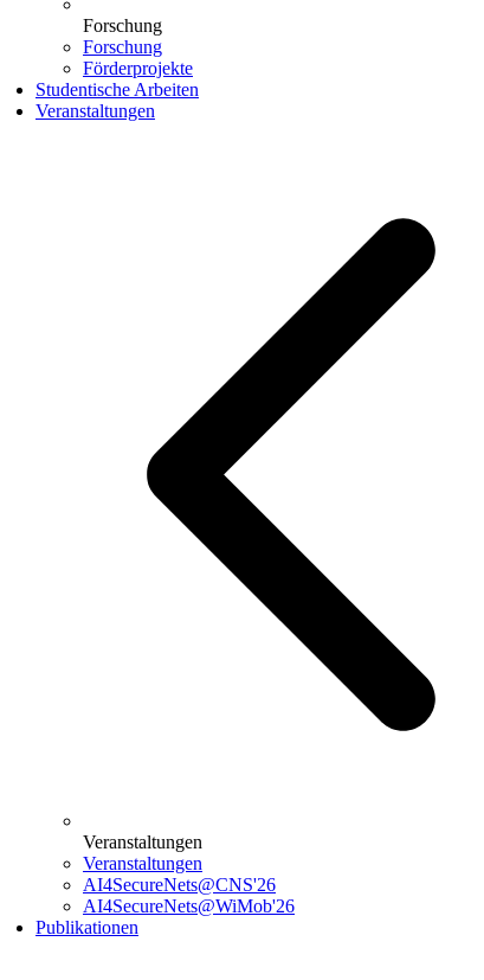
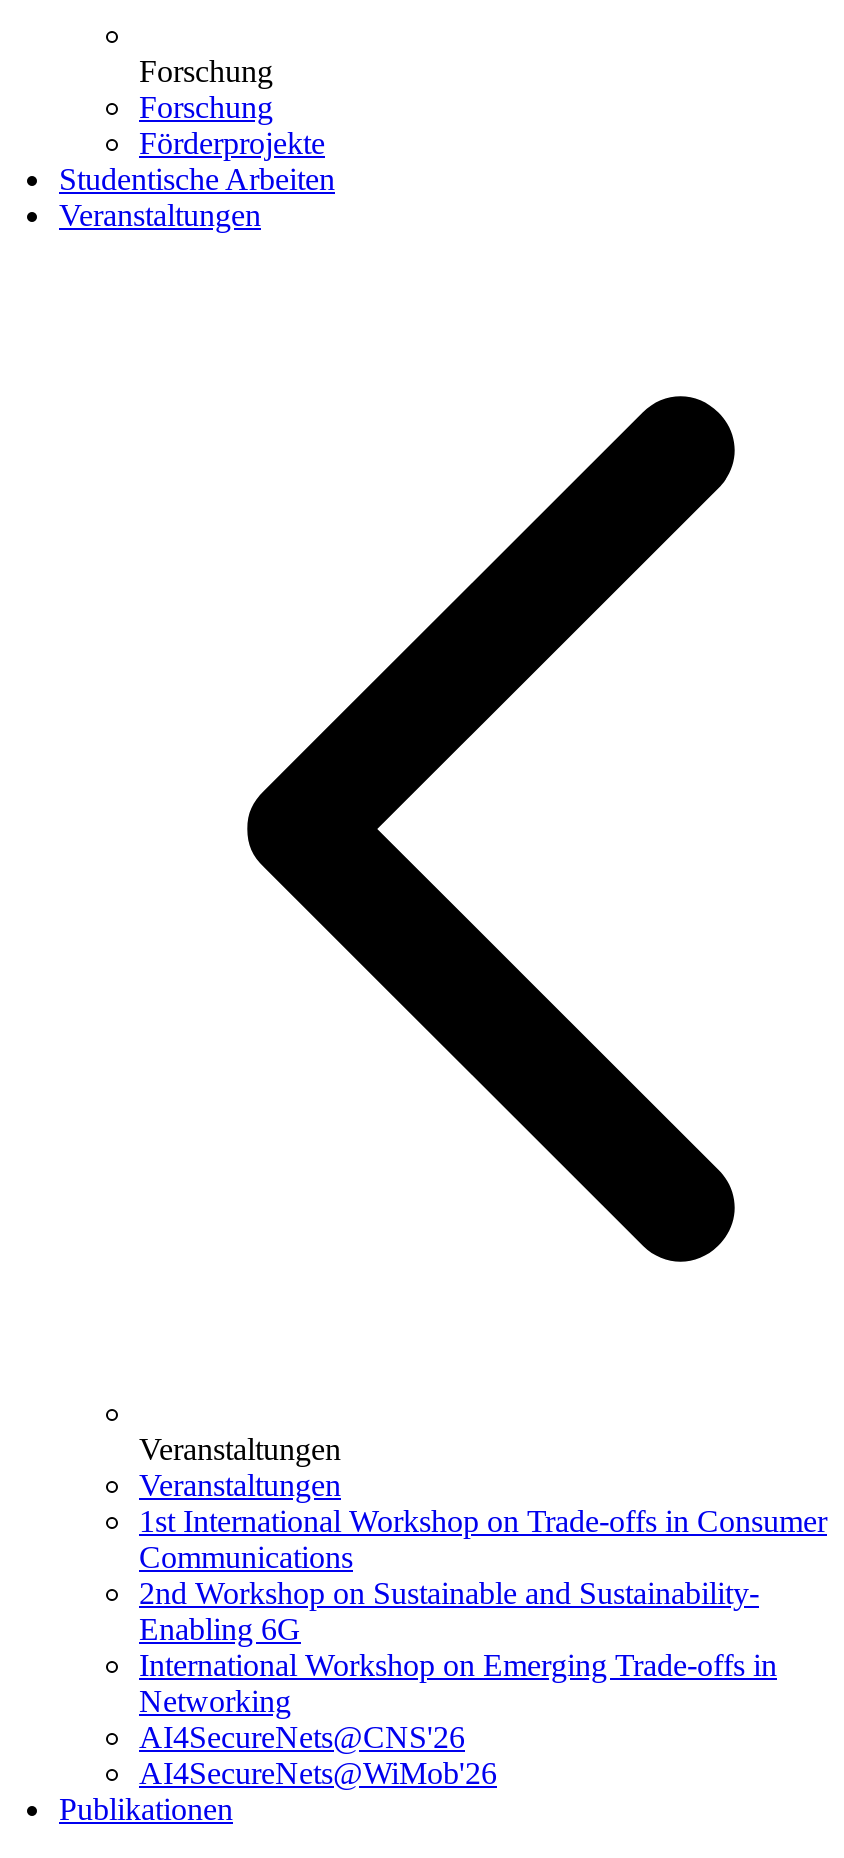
none -> [139,1505,827,1719] 1st International Workshop on Trade-offs in Consumer | Communications | 2nd Workshop on Sustainable and Sustainability- | Enabling 6G | International Workshop on Emerging Trade-offs in | Networking

